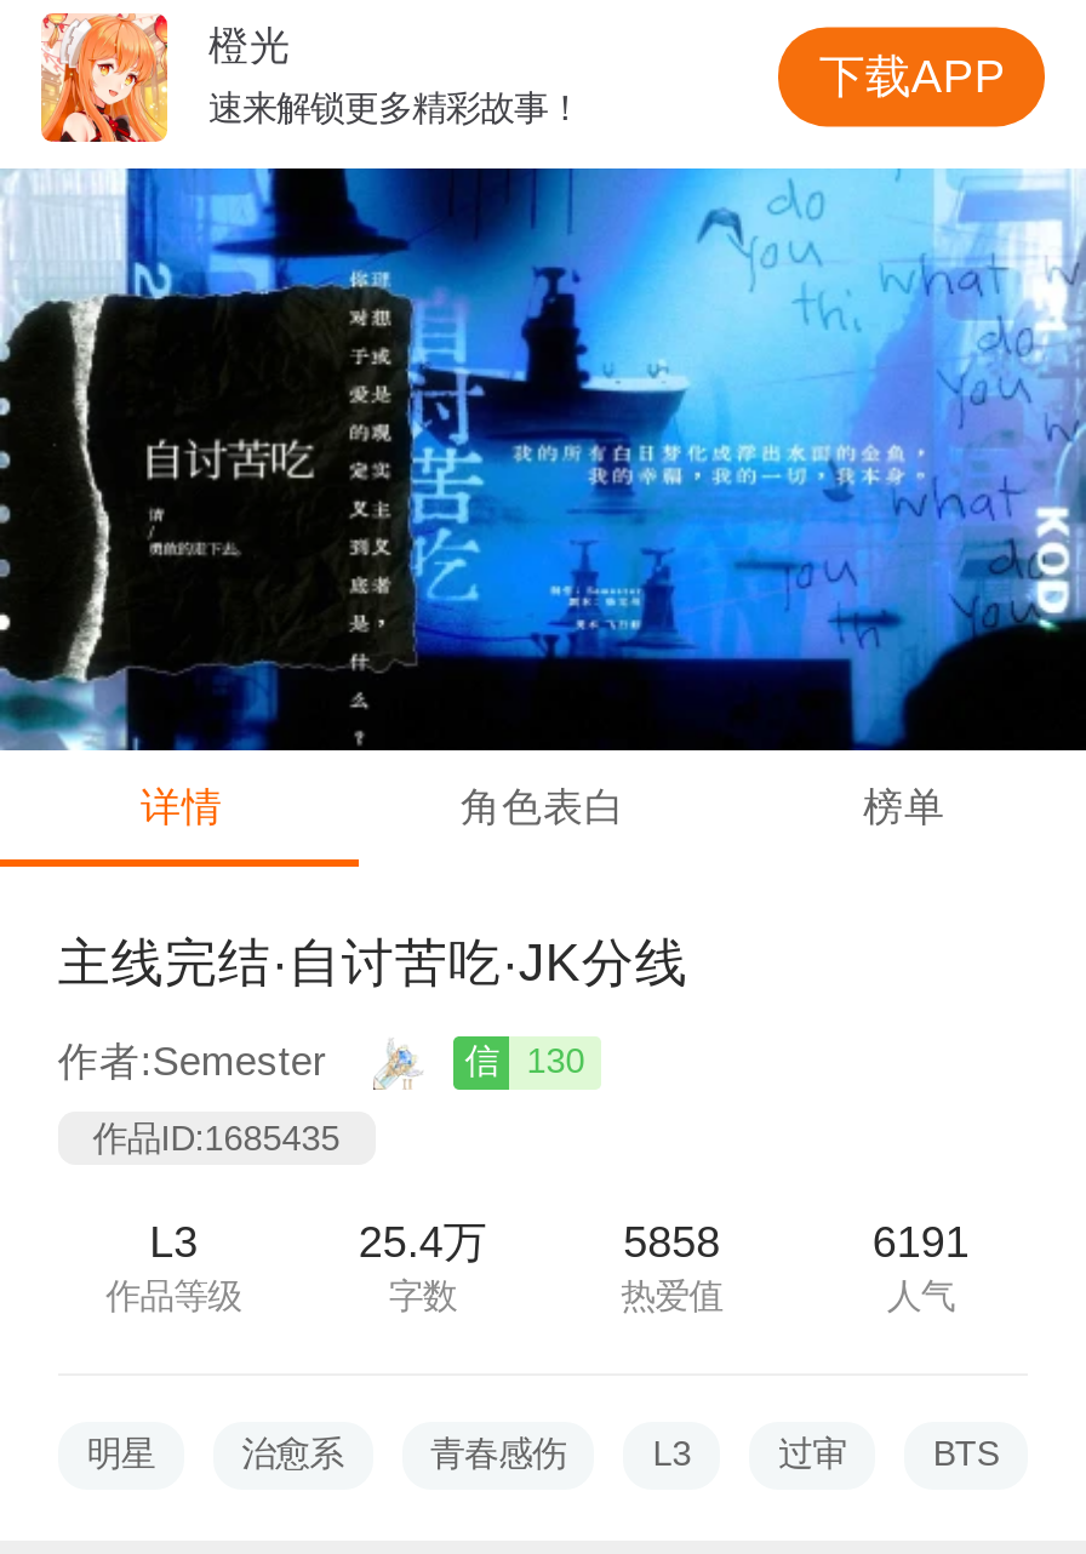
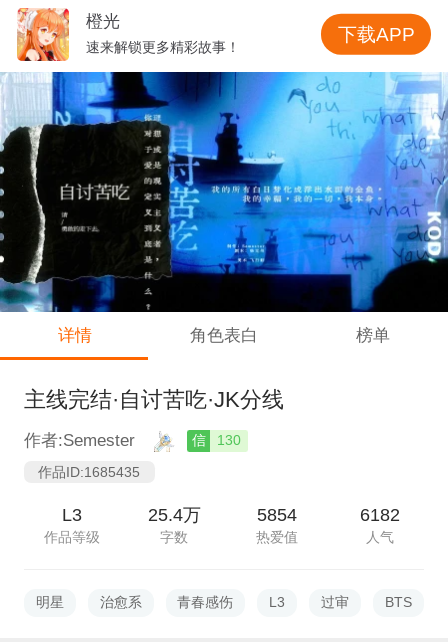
[623,1217,720,1266] 5858 -> [257,504,297,524] 5854
[872,1217,969,1266] 6191 -> [360,504,400,524] 6182

